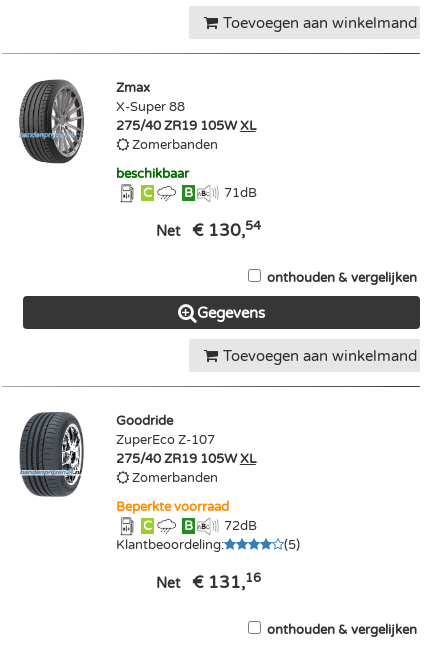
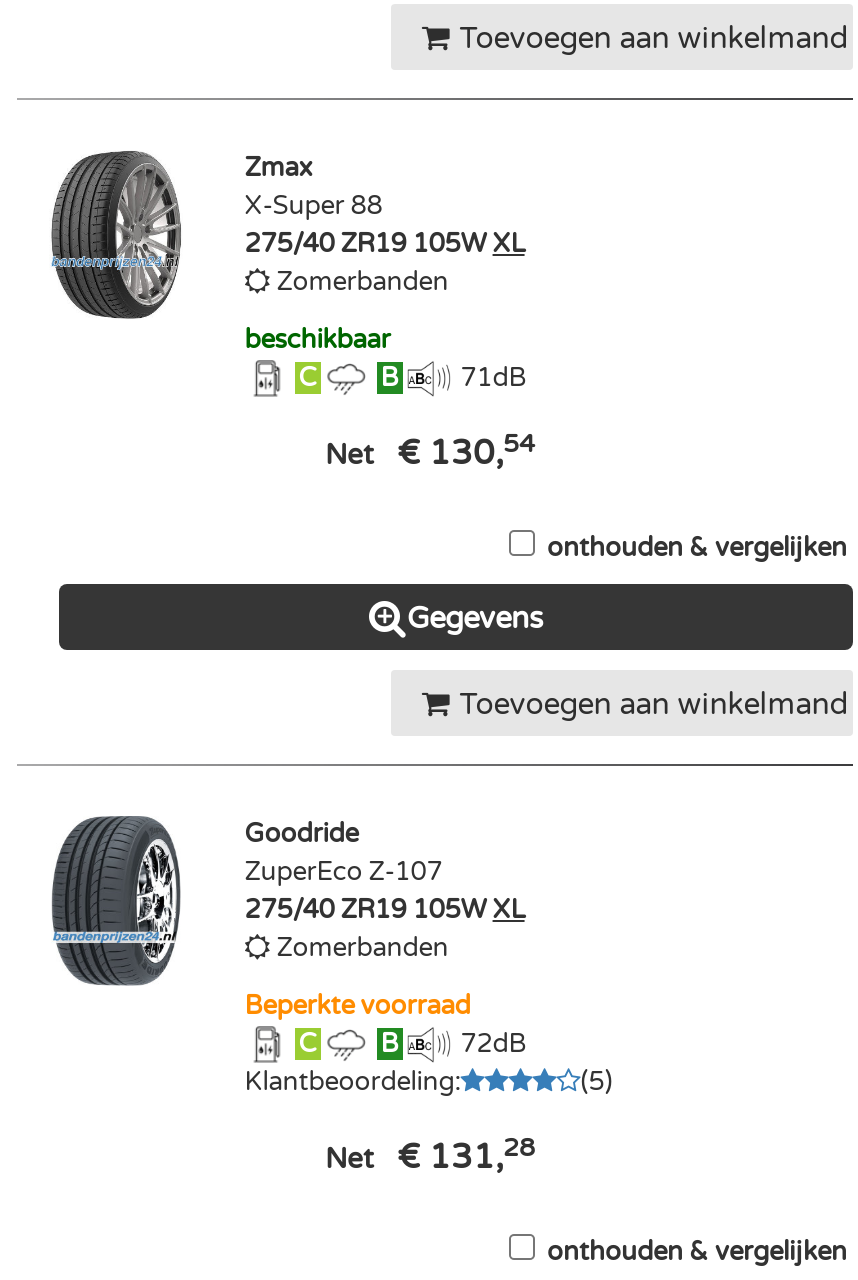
[156,570,261,593] Net € 131,16 -> [325,1132,535,1179] Net € 131,28

